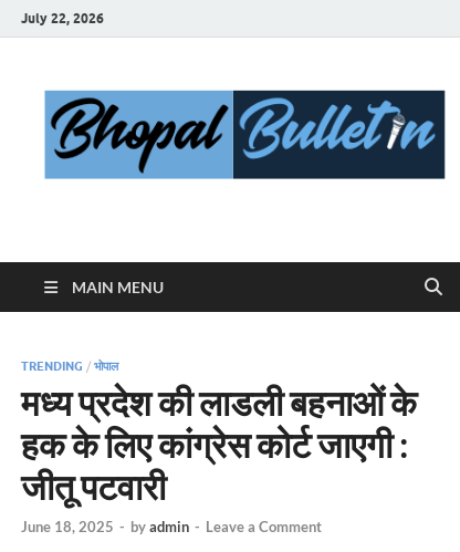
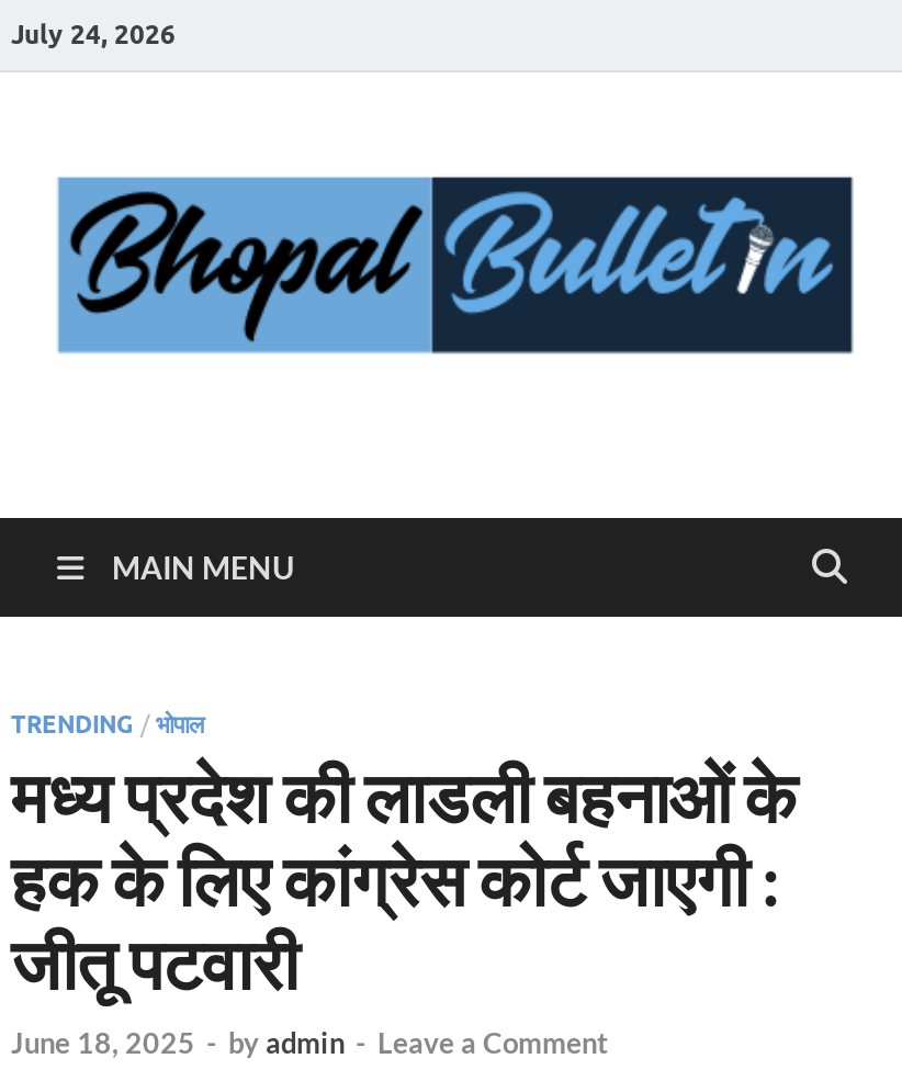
[21,9,104,26] July 22, 2026 -> [11,16,176,49] July 24, 2026

